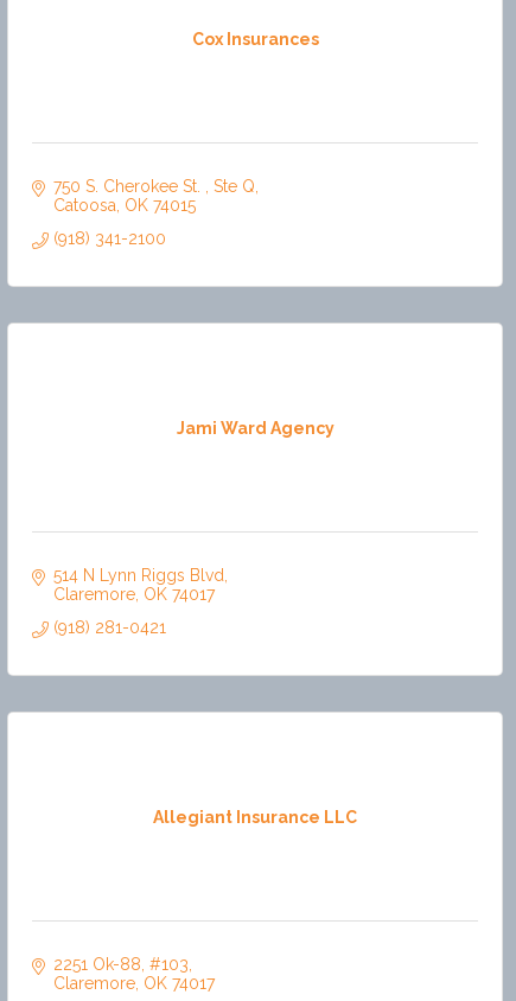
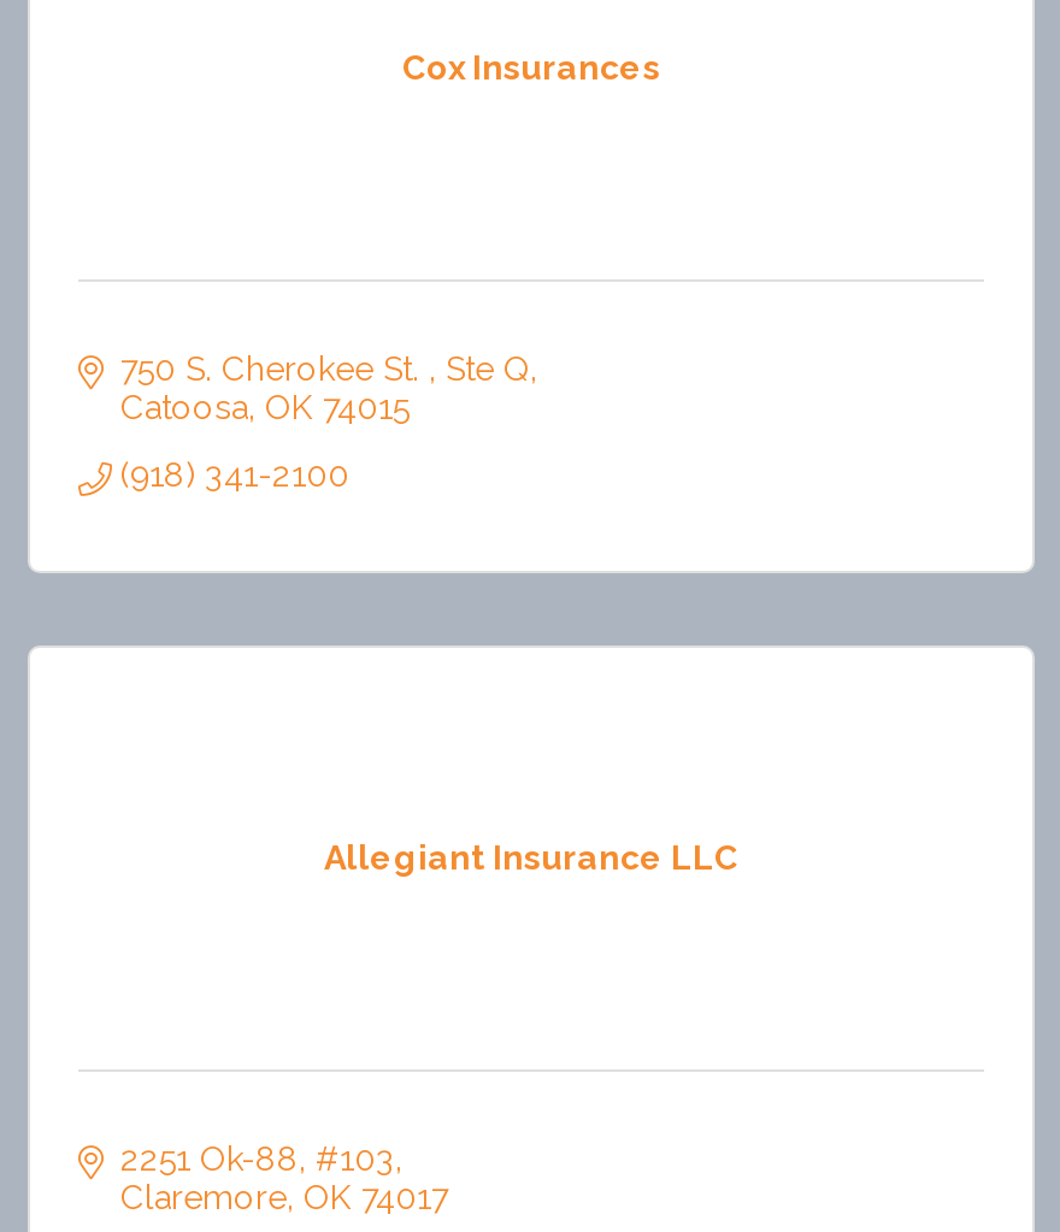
[176,418,334,437] Jami Ward Agency -> none
[53,566,224,637] 514 N Lynn Riggs Blvd | Claremore OK 74017 | (918) 281-0421 -> none

